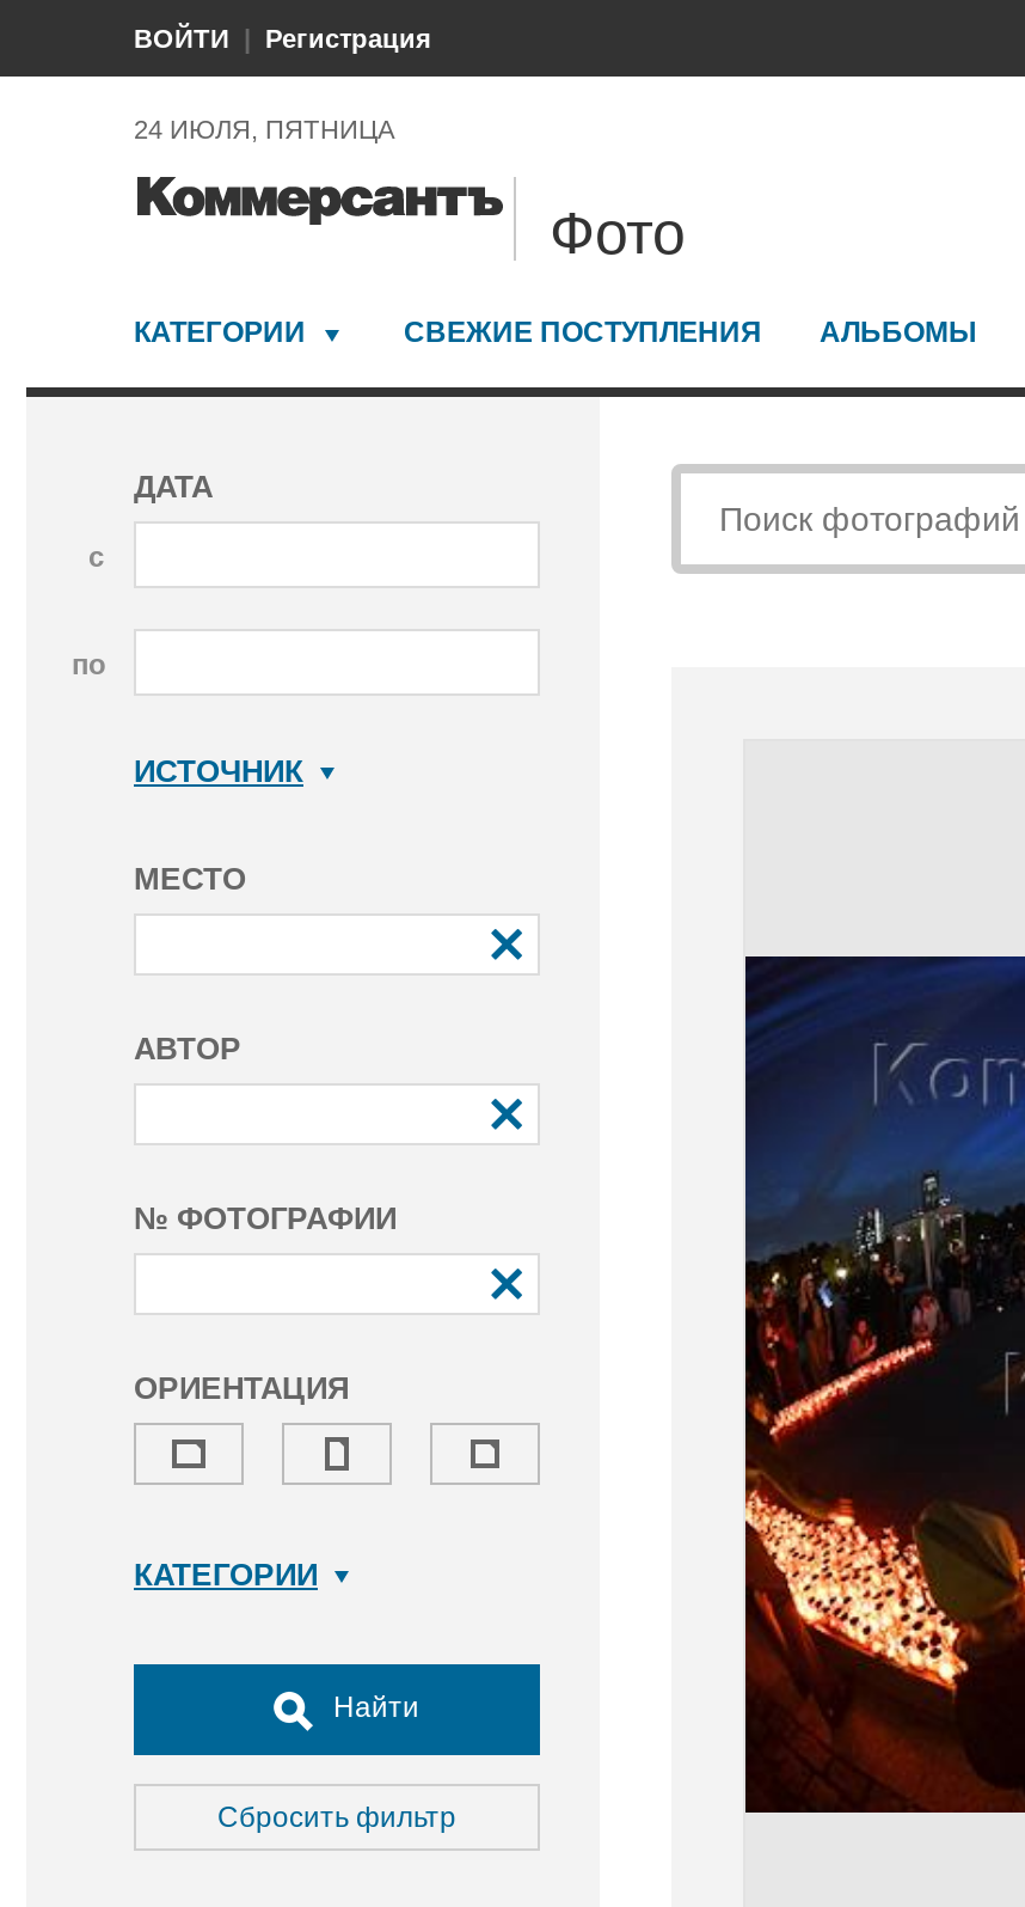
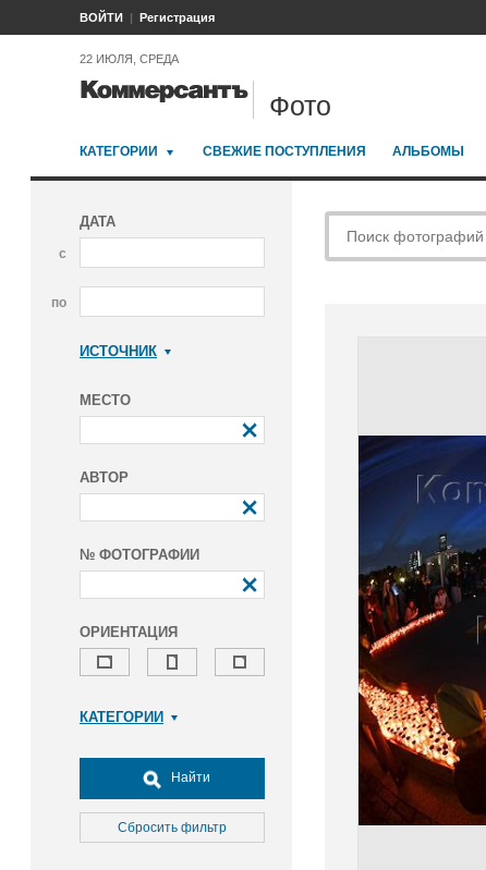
[134,115,394,143] 24 ИЮЛЯ, ПЯТНИЦА -> [80,52,179,65] 22 ИЮЛЯ, СРЕДА

